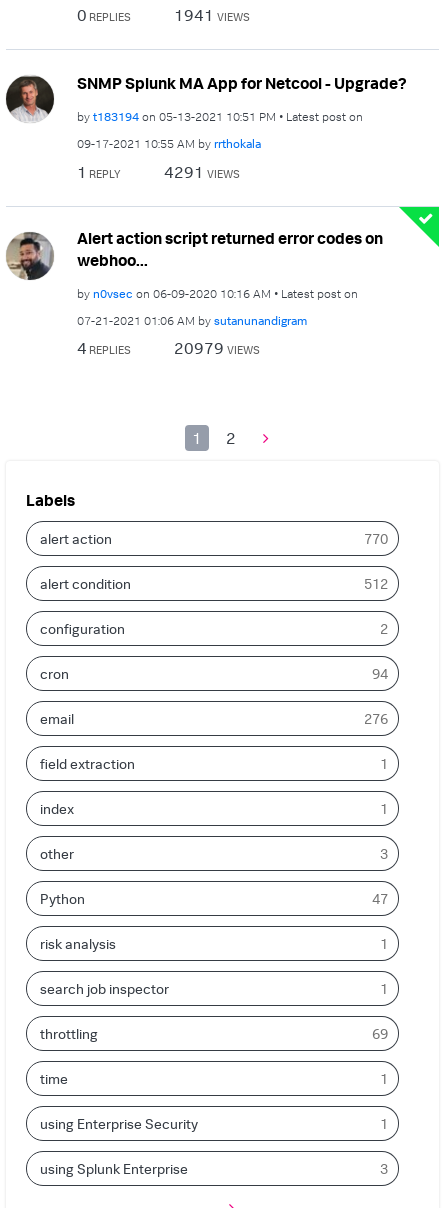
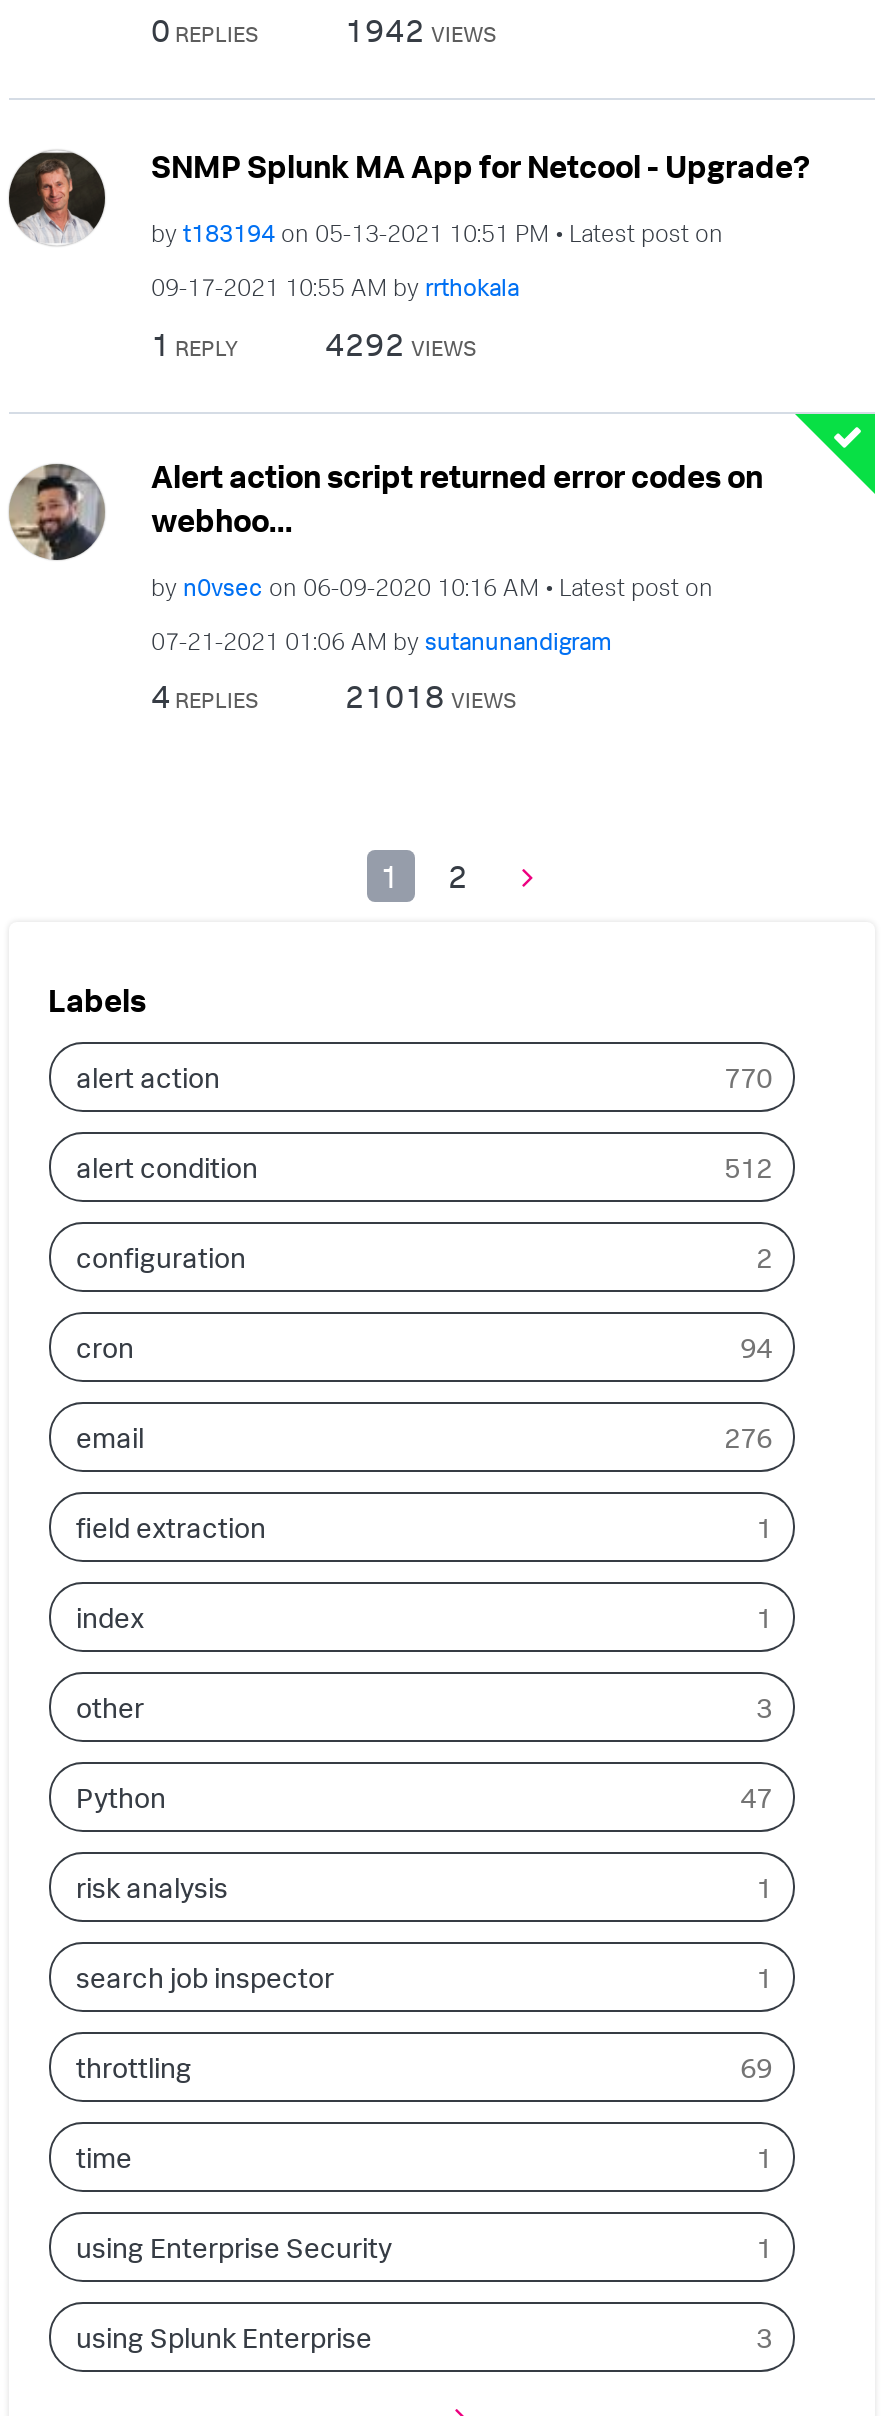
[174,5,250,25] 1941 VIEWS -> [345,10,497,50] 1942 VIEWS
[164,161,240,181] 4291 VIEWS -> [325,323,477,363] 4292 VIEWS
[174,338,260,358] 20979 VIEWS -> [345,676,517,716] 21018 VIEWS

